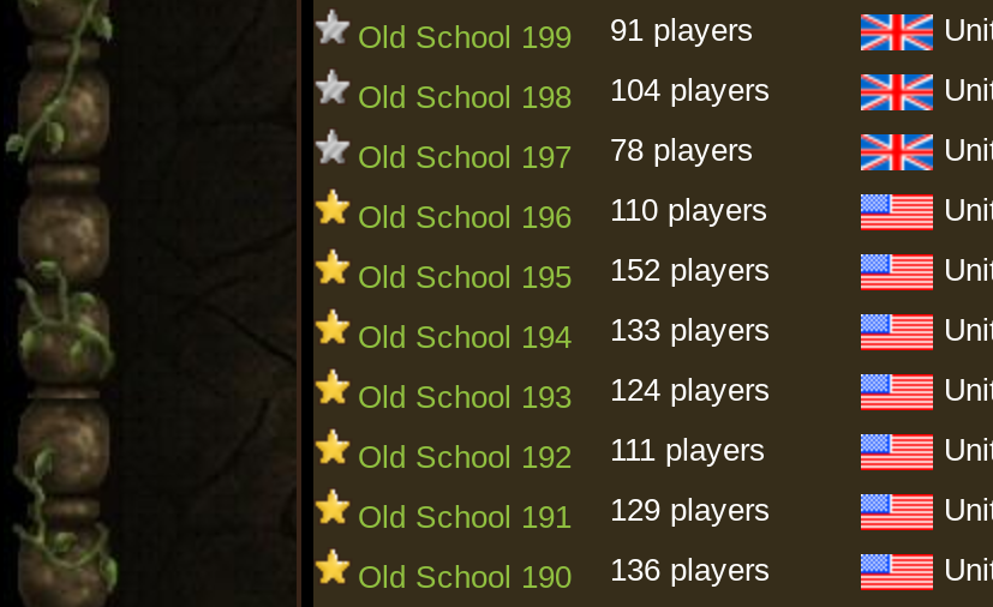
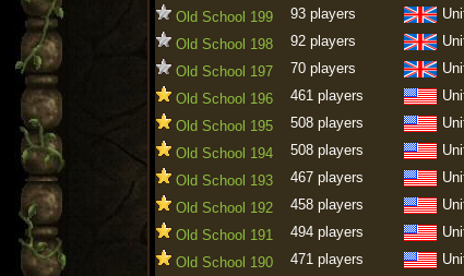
[358,12,754,55] Old School 199 91 players -> [175,5,355,25] Old School 199 93 players
[358,72,771,115] Old School 198 104 players -> [175,33,355,52] Old School 198 92 players
[358,132,754,175] Old School 197 78 players -> [175,60,355,80] Old School 197 70 players
[358,192,768,235] Old School 196 110 players -> [175,87,363,107] Old School 196 461 players
[358,252,771,295] Old School 195 152 players -> [175,115,363,134] Old School 195 508 players
[358,312,771,355] Old School 194 133 players -> [175,142,363,161] Old School 194 508 players
[358,372,771,415] Old School 193 124 players -> [175,169,363,189] Old School 193 467 players
[358,432,766,475] Old School 192 111 players -> [175,196,363,216] Old School 192 458 players
[358,492,771,535] Old School 191 129 players -> [175,224,363,243] Old School 191 494 players
[358,552,771,595] Old School 190 136 players -> [175,251,363,271] Old School 190 471 players

